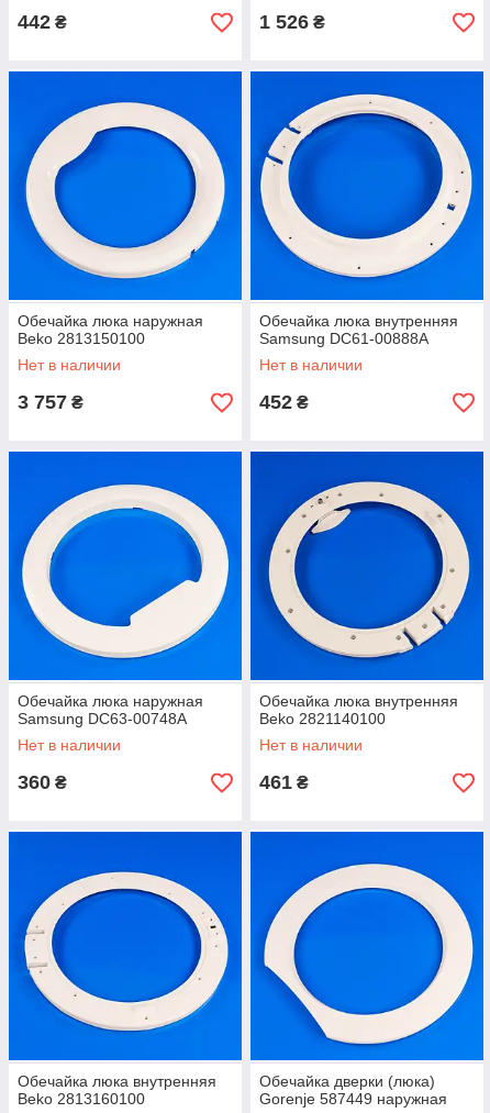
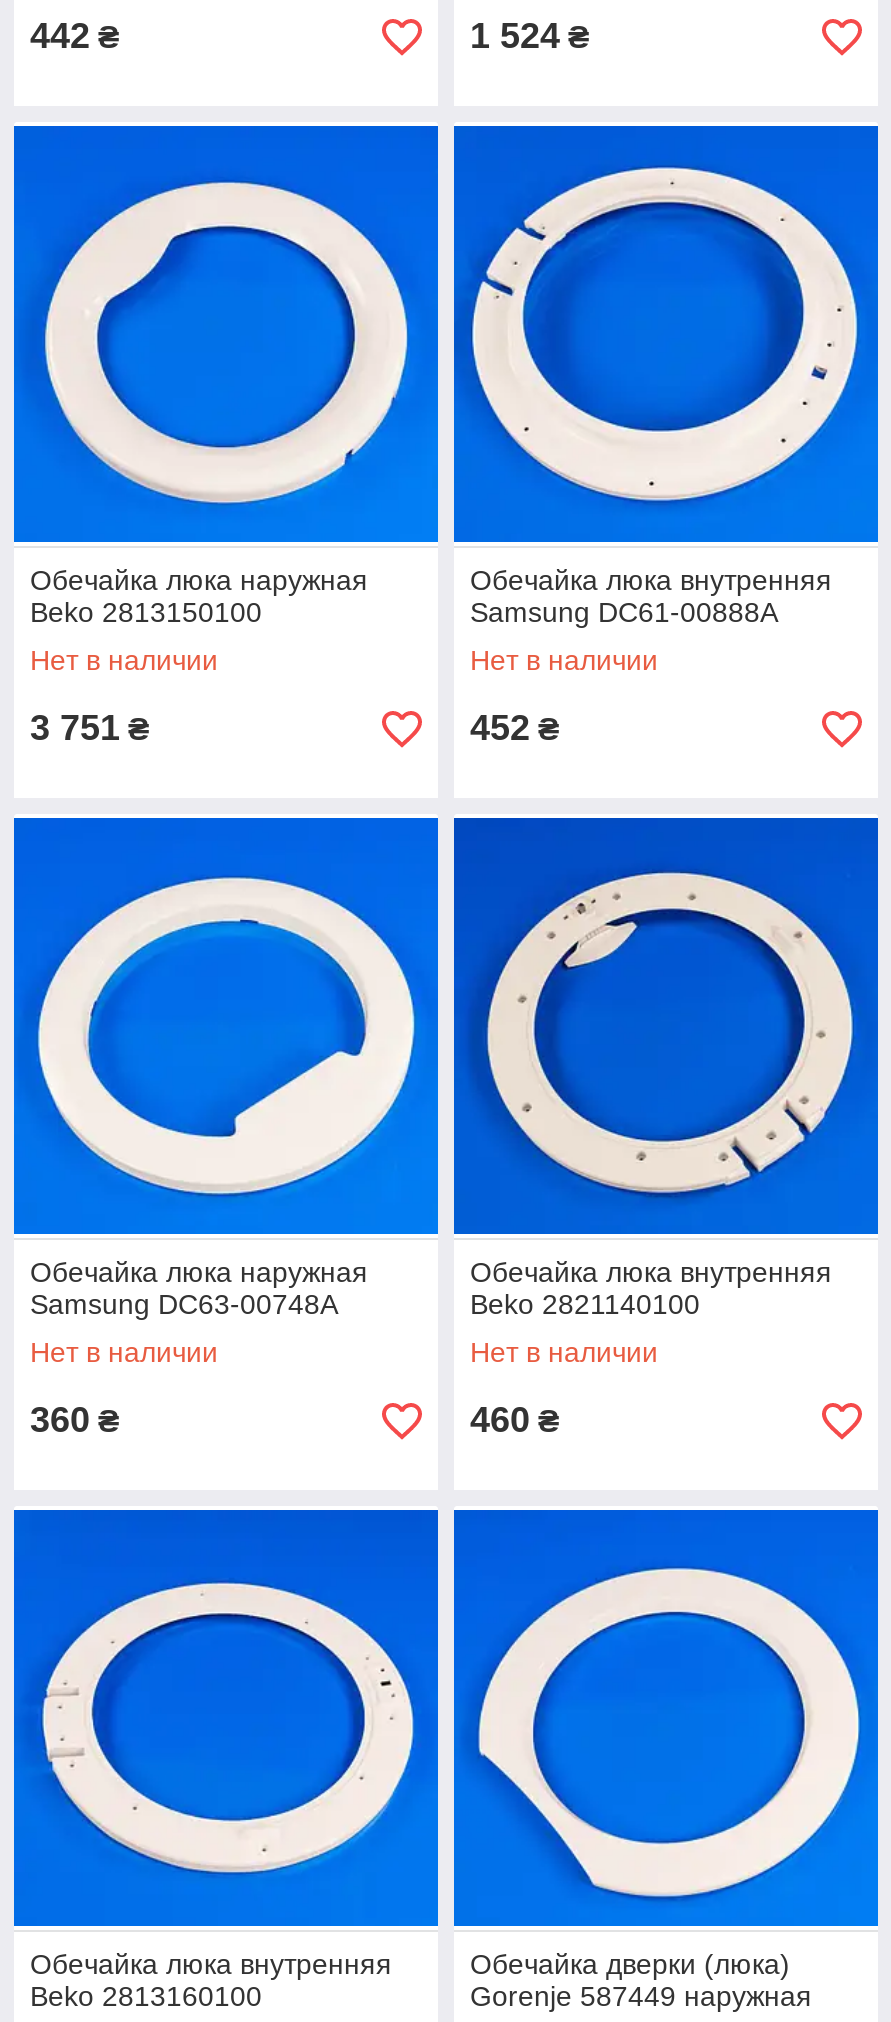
[259,11,325,33] 1 526 ₴ -> [470,16,590,56] 1 524 ₴
[18,391,83,413] 3 757 ₴ -> [30,708,150,748] 3 751 ₴
[259,771,309,793] 461 ₴ -> [470,1400,560,1440] 460 ₴

